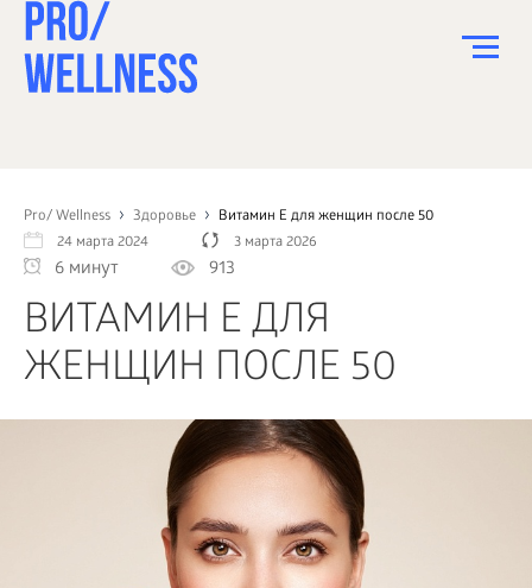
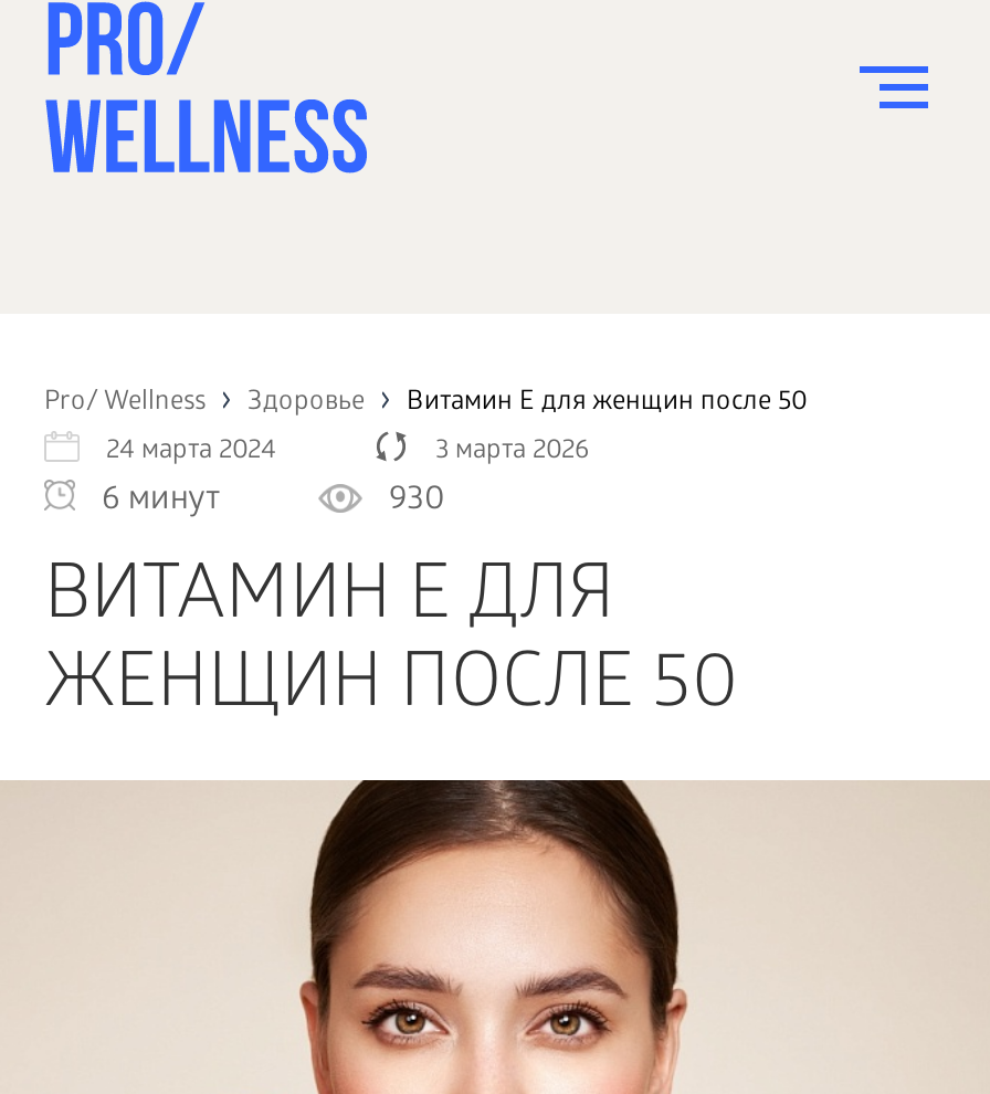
[209,259,235,280] 913 -> [389,482,444,522] 930

